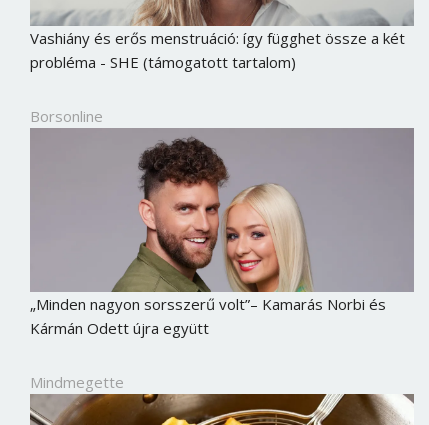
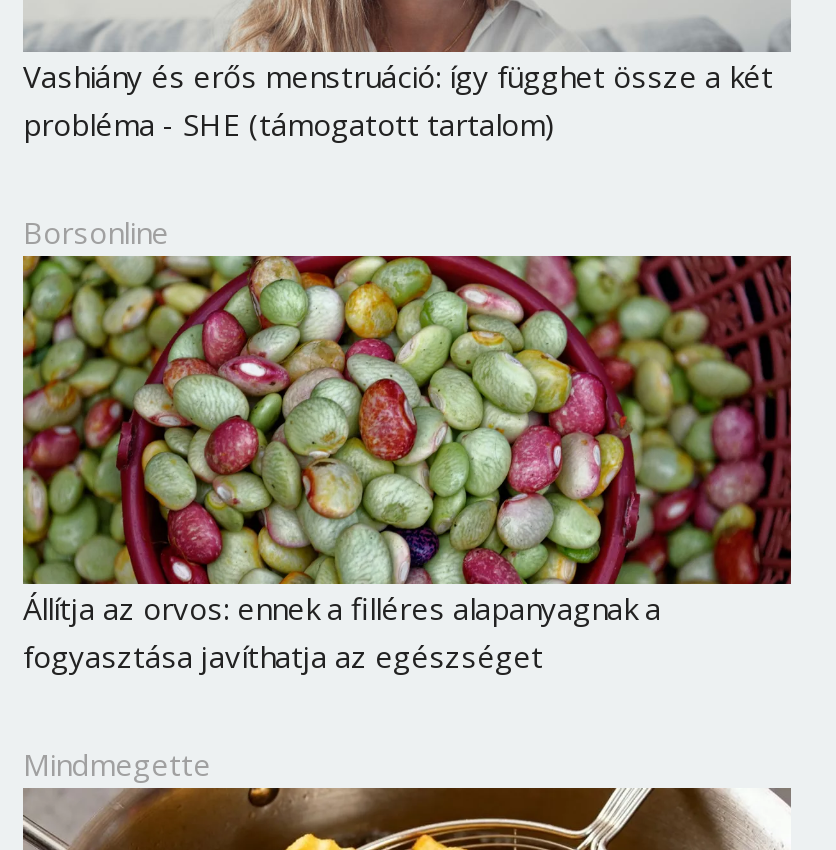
[30,128,413,338] [image] | „Minden nagyon sorsszerű volt”– Kamarás Norbi és | Kármán Odett újra együtt -> [21,254,791,677] [image] | Állítja az orvos: ennek a filléres alapanyagnak a | fogyasztása javíthatja az egészséget

